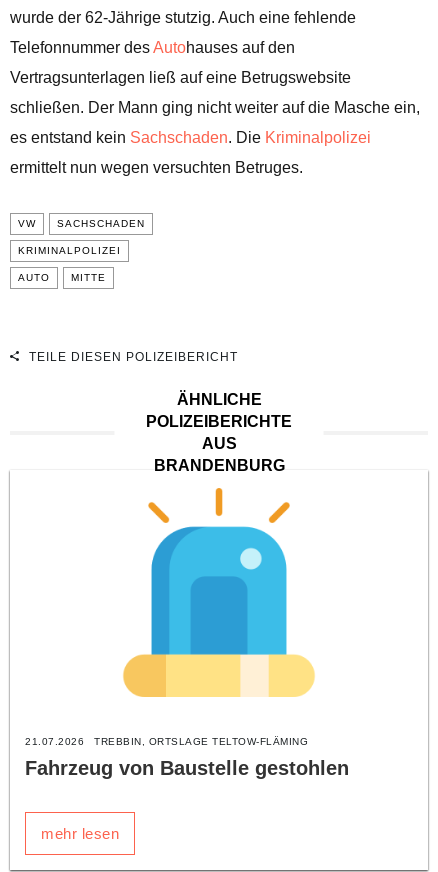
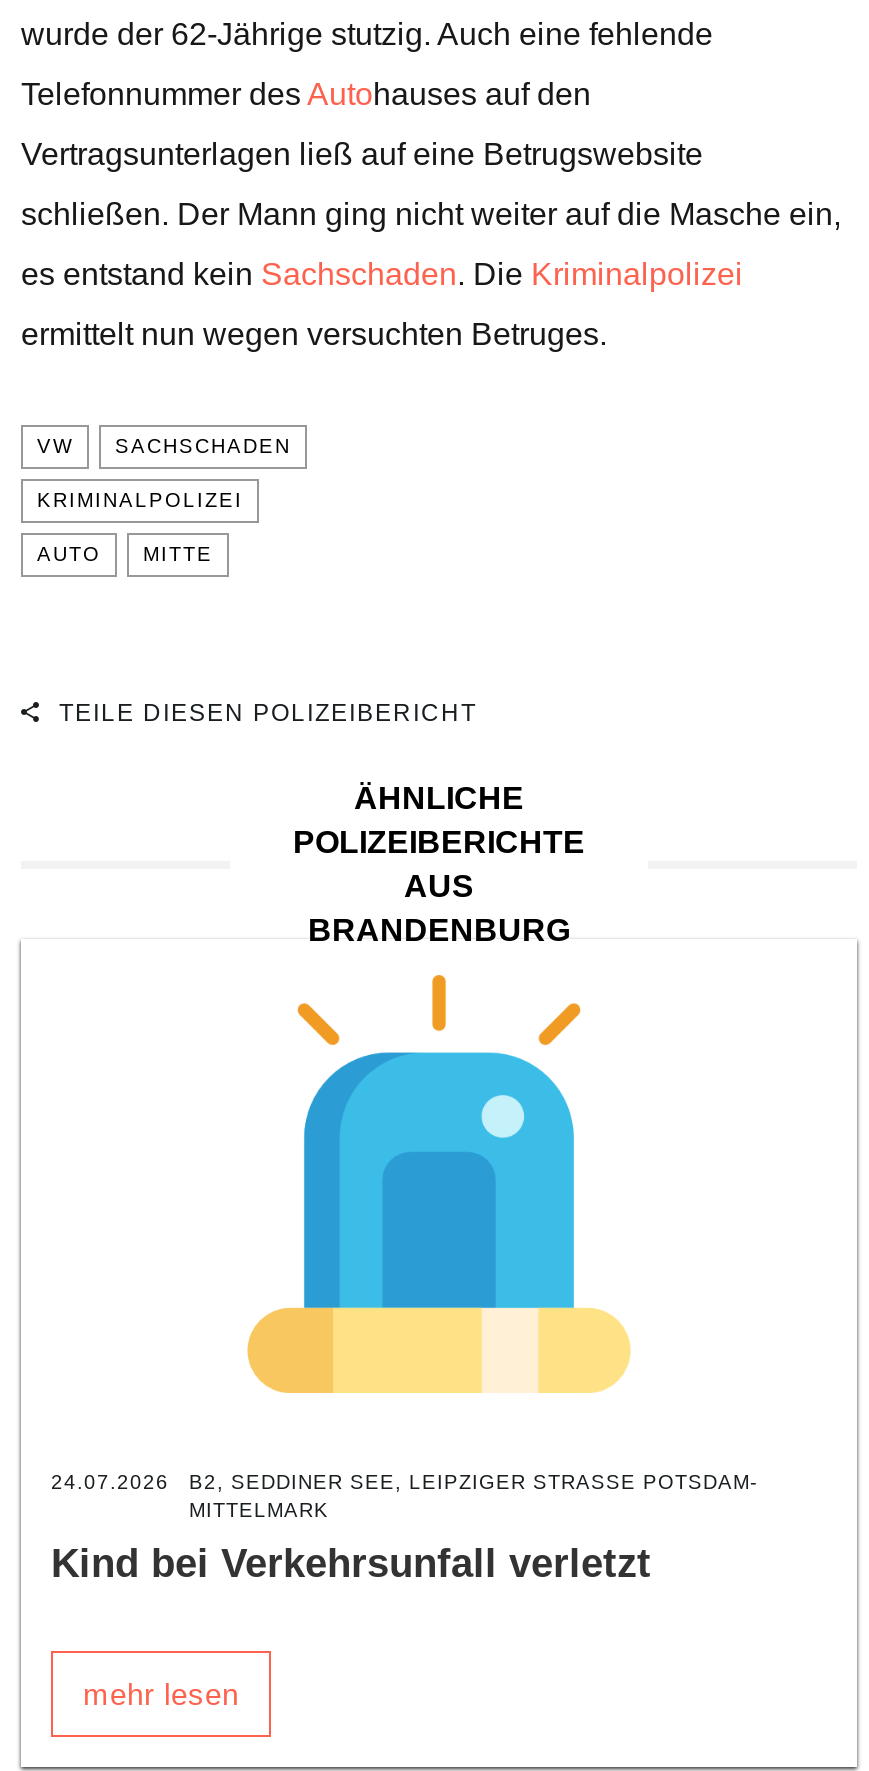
[25,736,308,747] 21.07.2026 | TREBBIN, ORTSLAGE TELTOW-FLÄMING -> [51,1471,757,1521] 24.07.2026 | B2, SEDDINER SEE, LEIPZIGER STRASSE POTSDAM-M | ITTELMARK
[25,757,349,779] Fahrzeug von Baustelle gestohlen -> [51,1541,651,1585] Kind bei Verkehrsunfall verletzt

